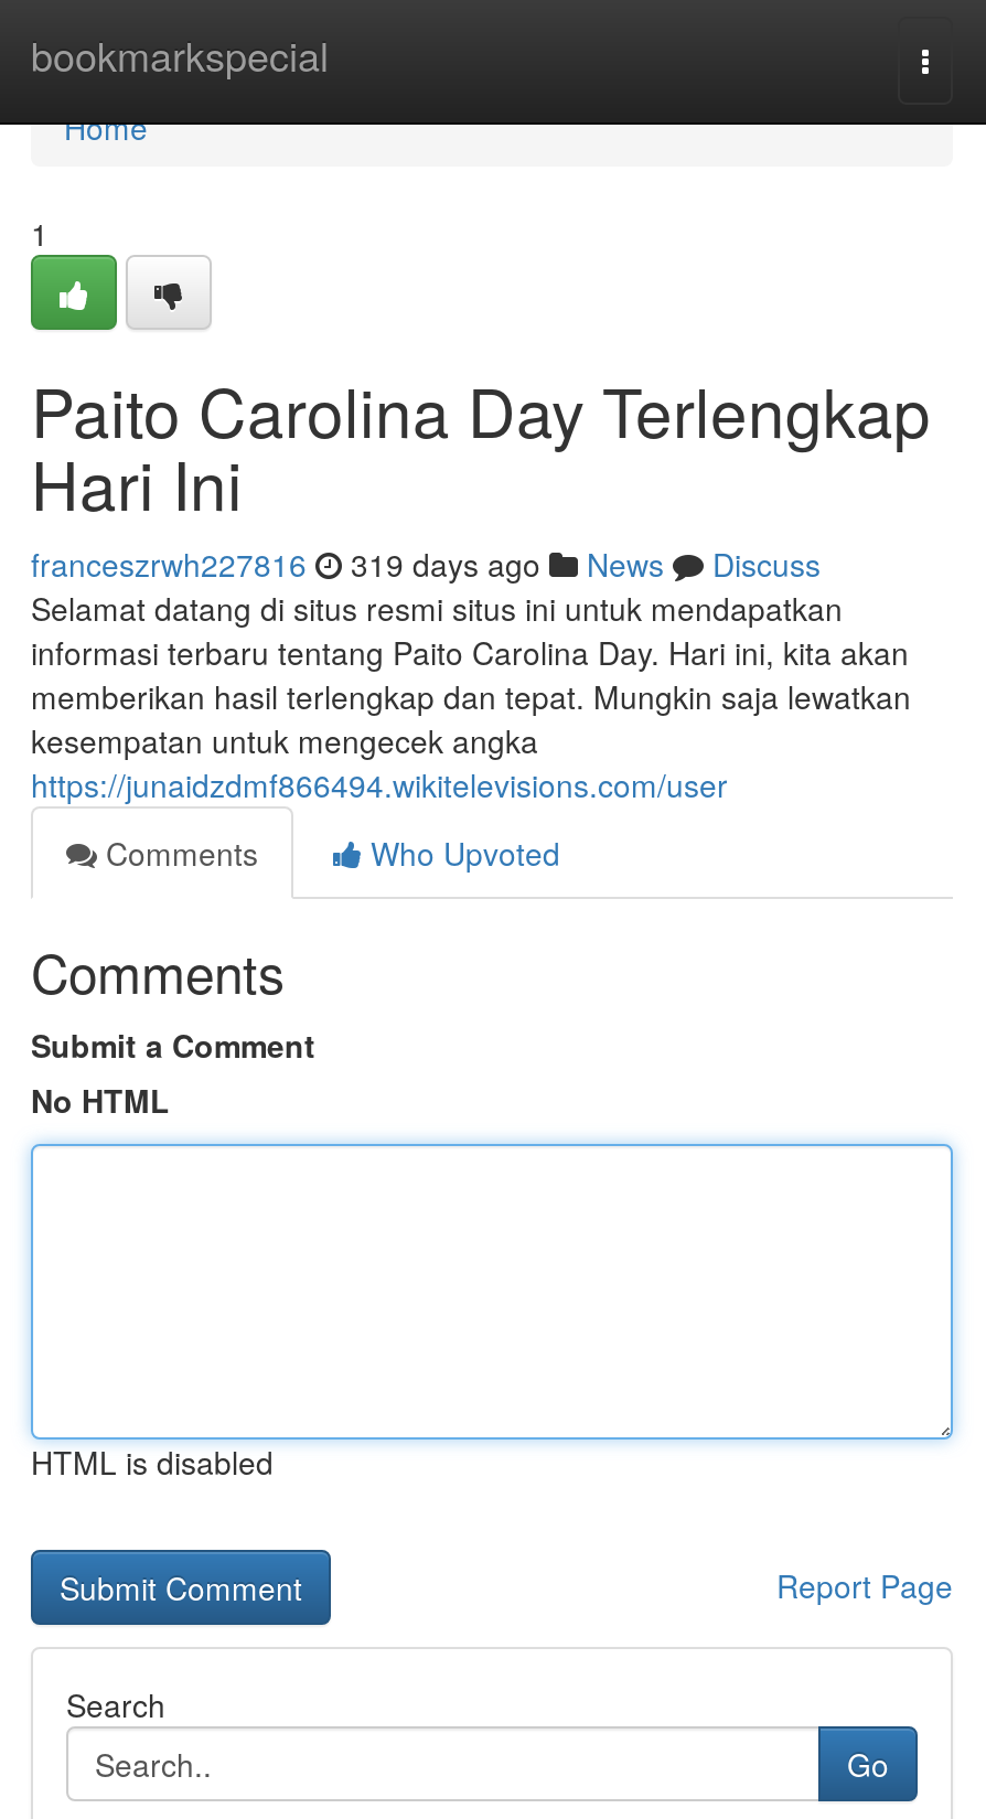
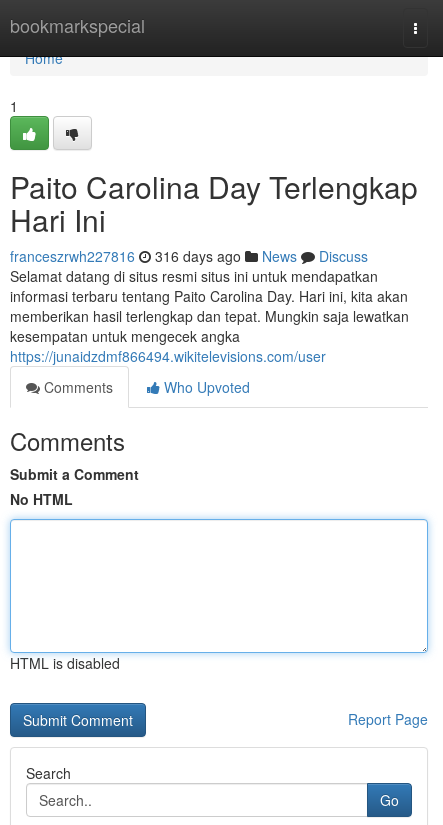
[31,542,821,586] franceszrwh227816 319 days ago News Discuss -> [10,246,368,266] franceszrwh227816 316 days ago News Discuss

